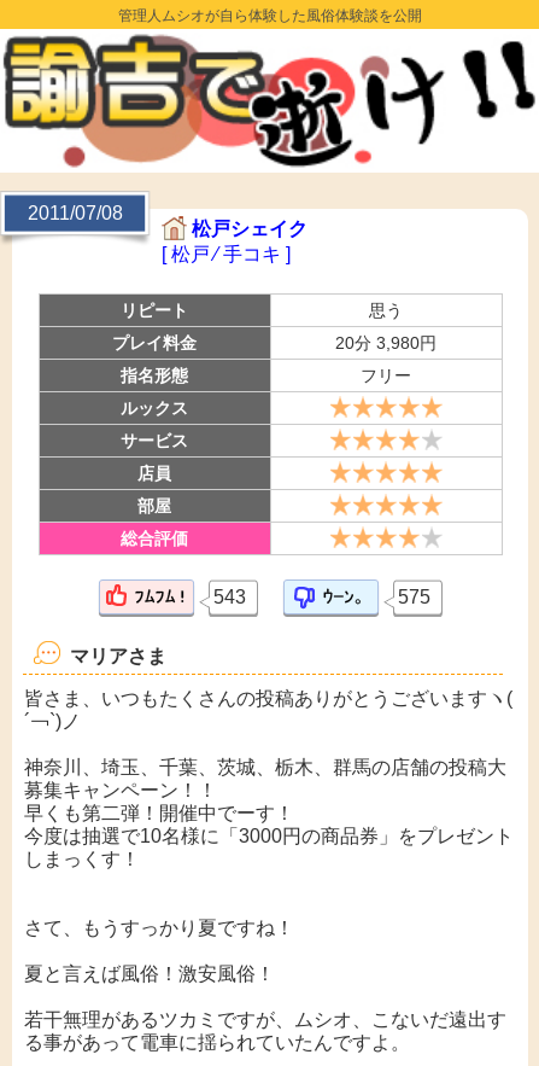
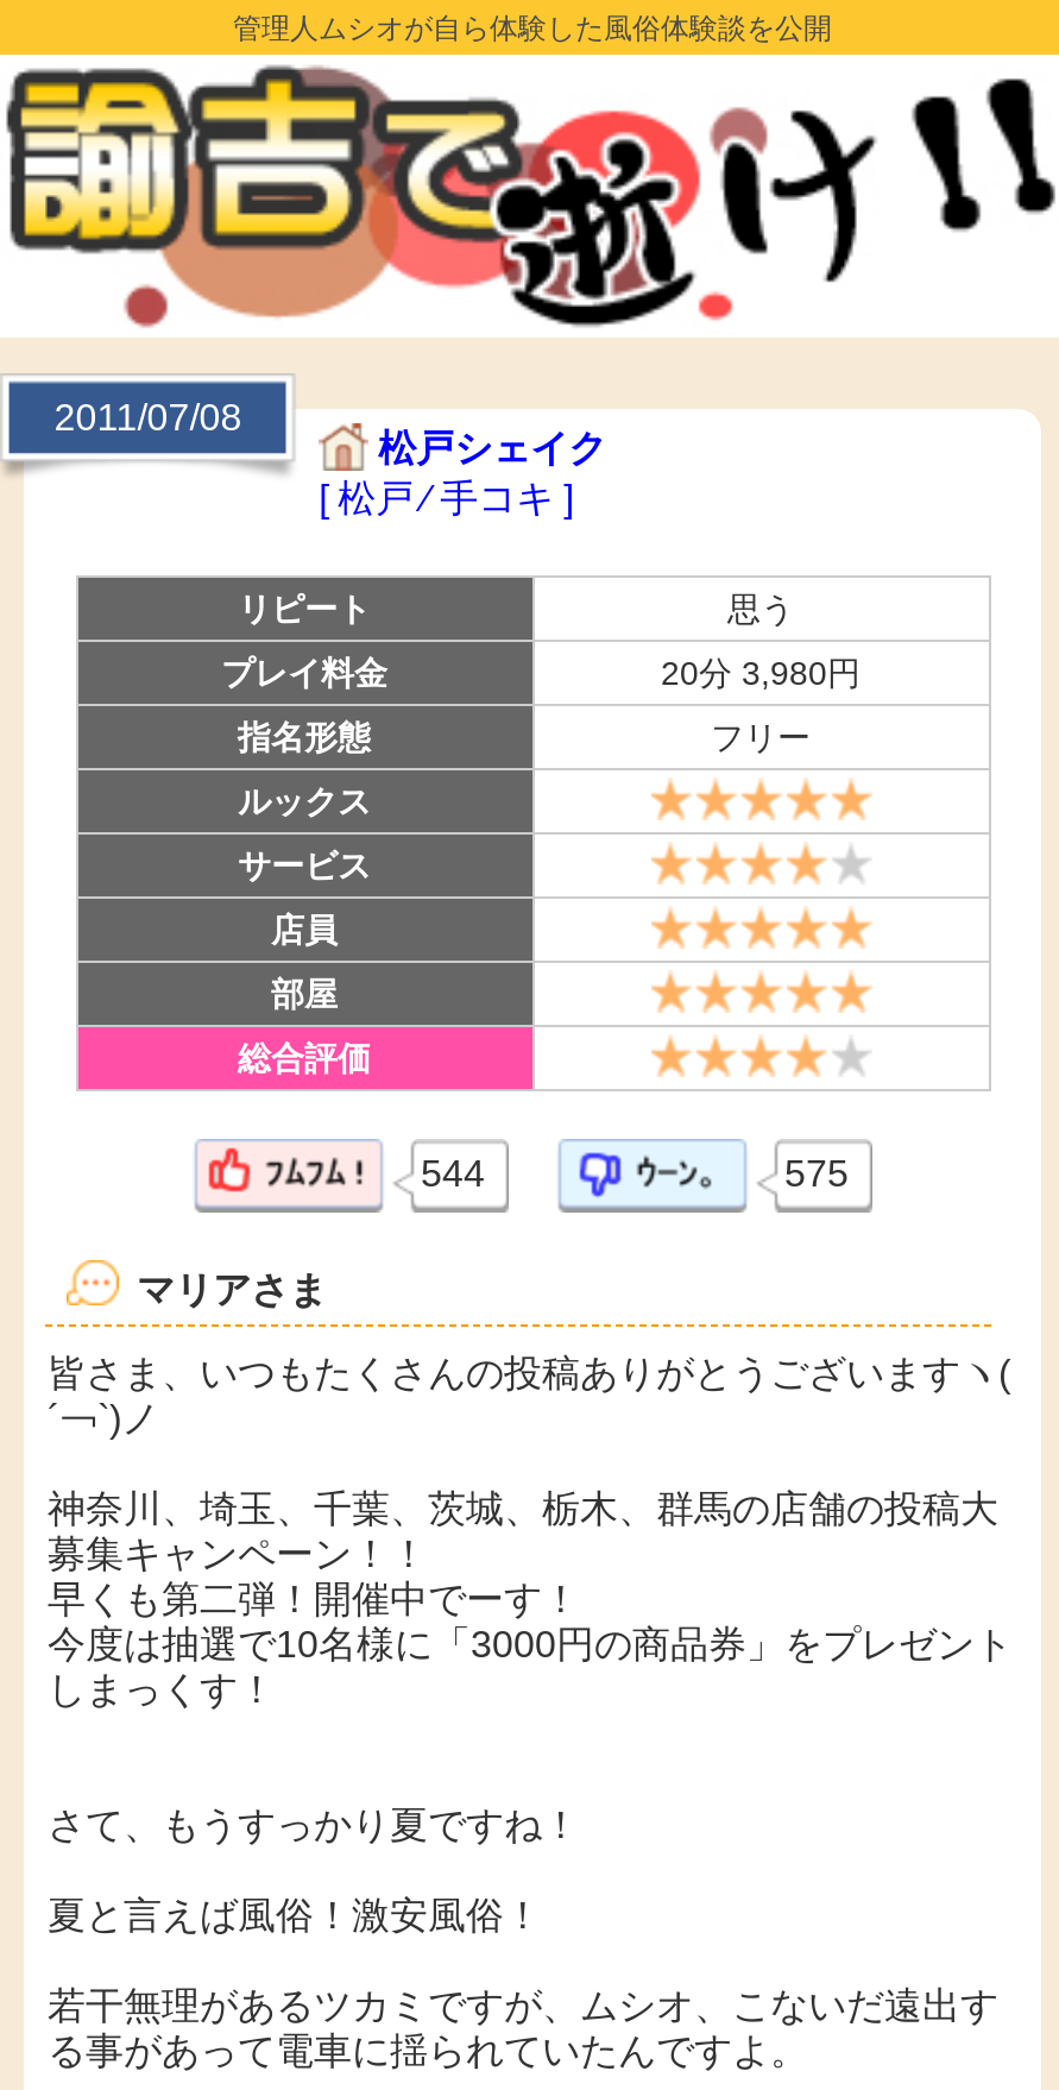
[213,587,246,607] 543 -> [421,1153,485,1193] 544

